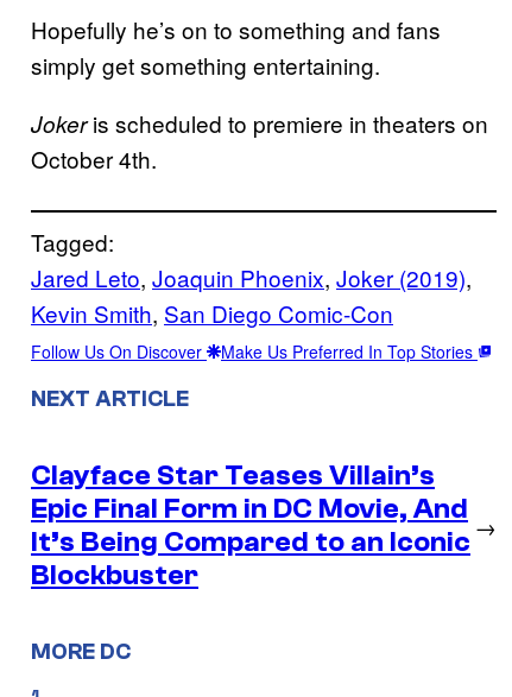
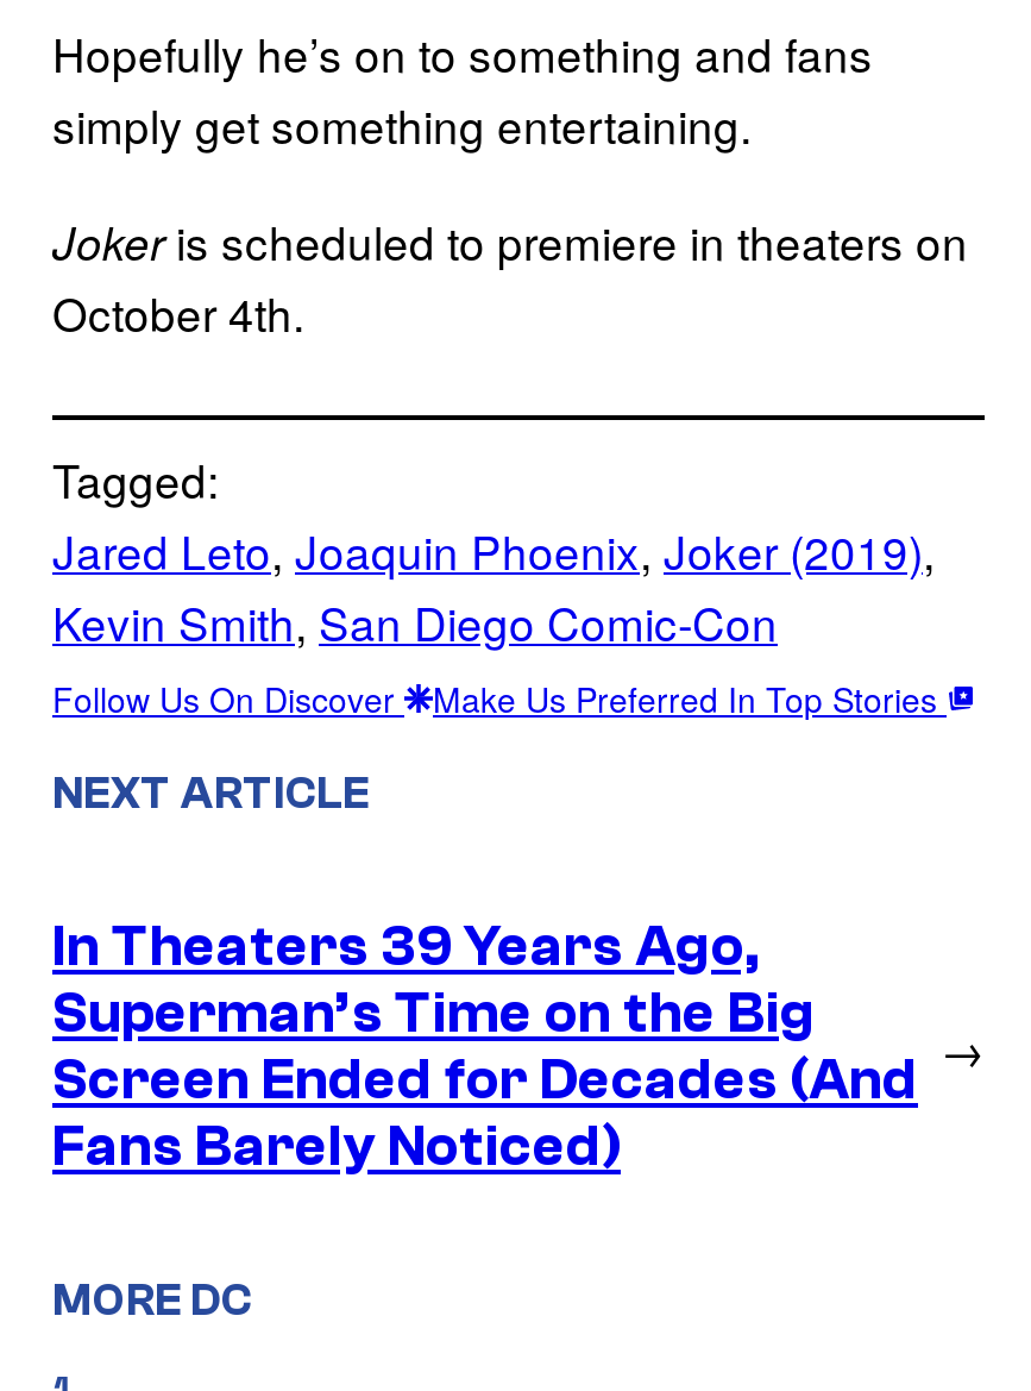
[31,459,470,591] Clayface Star Teases Villain’s | Epic Final Form in DC Movie, And | It’s Being Compared to an Iconic | Blockbuster -> [52,914,918,1178] In Theaters 39 Years Ago, | Superman’s Time on the Big | Screen Ended for Decades (And | Fans Barely Noticed)

